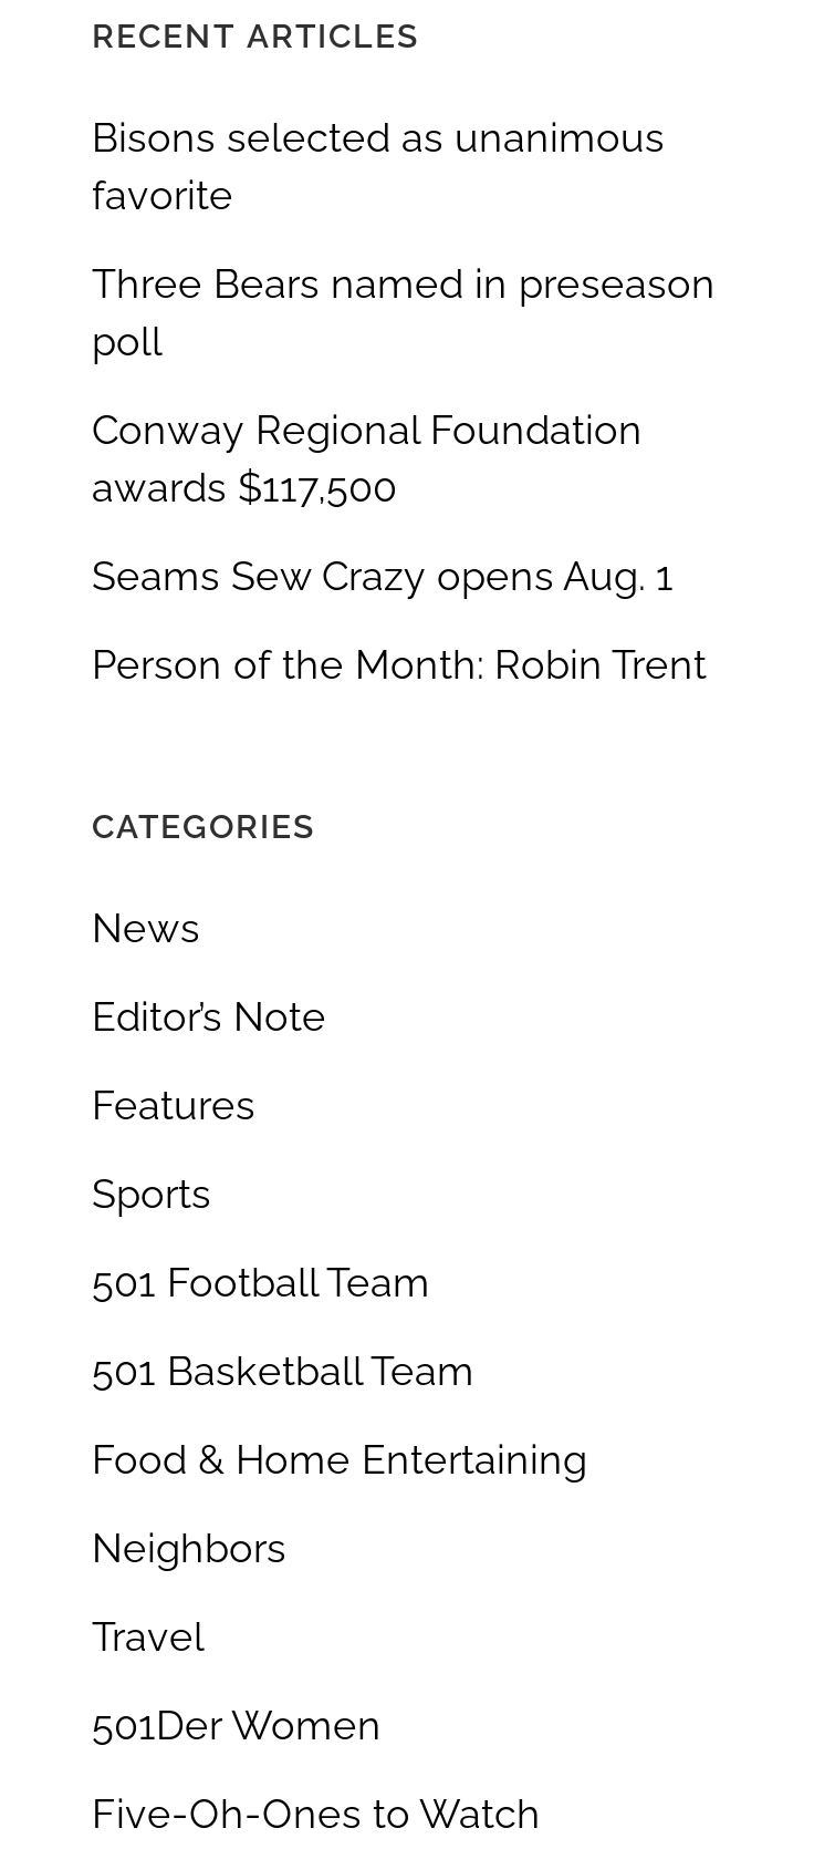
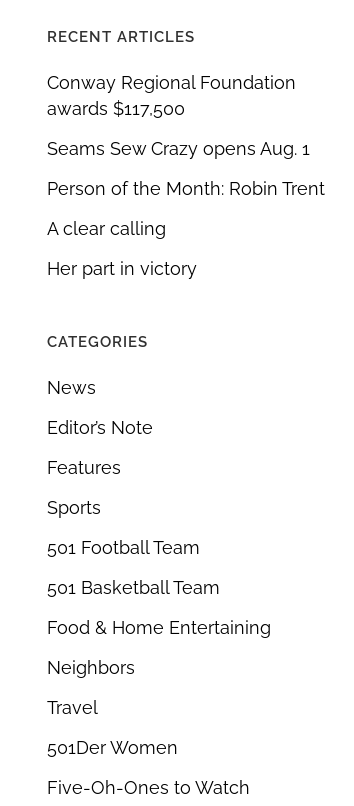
[92,114,716,364] Bisons selected as unanimous | favorite | Three Bears named in preseason | poll -> none
moved [92,406,707,687] -> [47,72,325,199]: Conway Regional Foundation | awards $117,500 | Seams Sew Crazy opens Aug. 1 | Person of the Month: Robin Trent
none -> [47,218,197,279] A clear calling | Her part in victory

